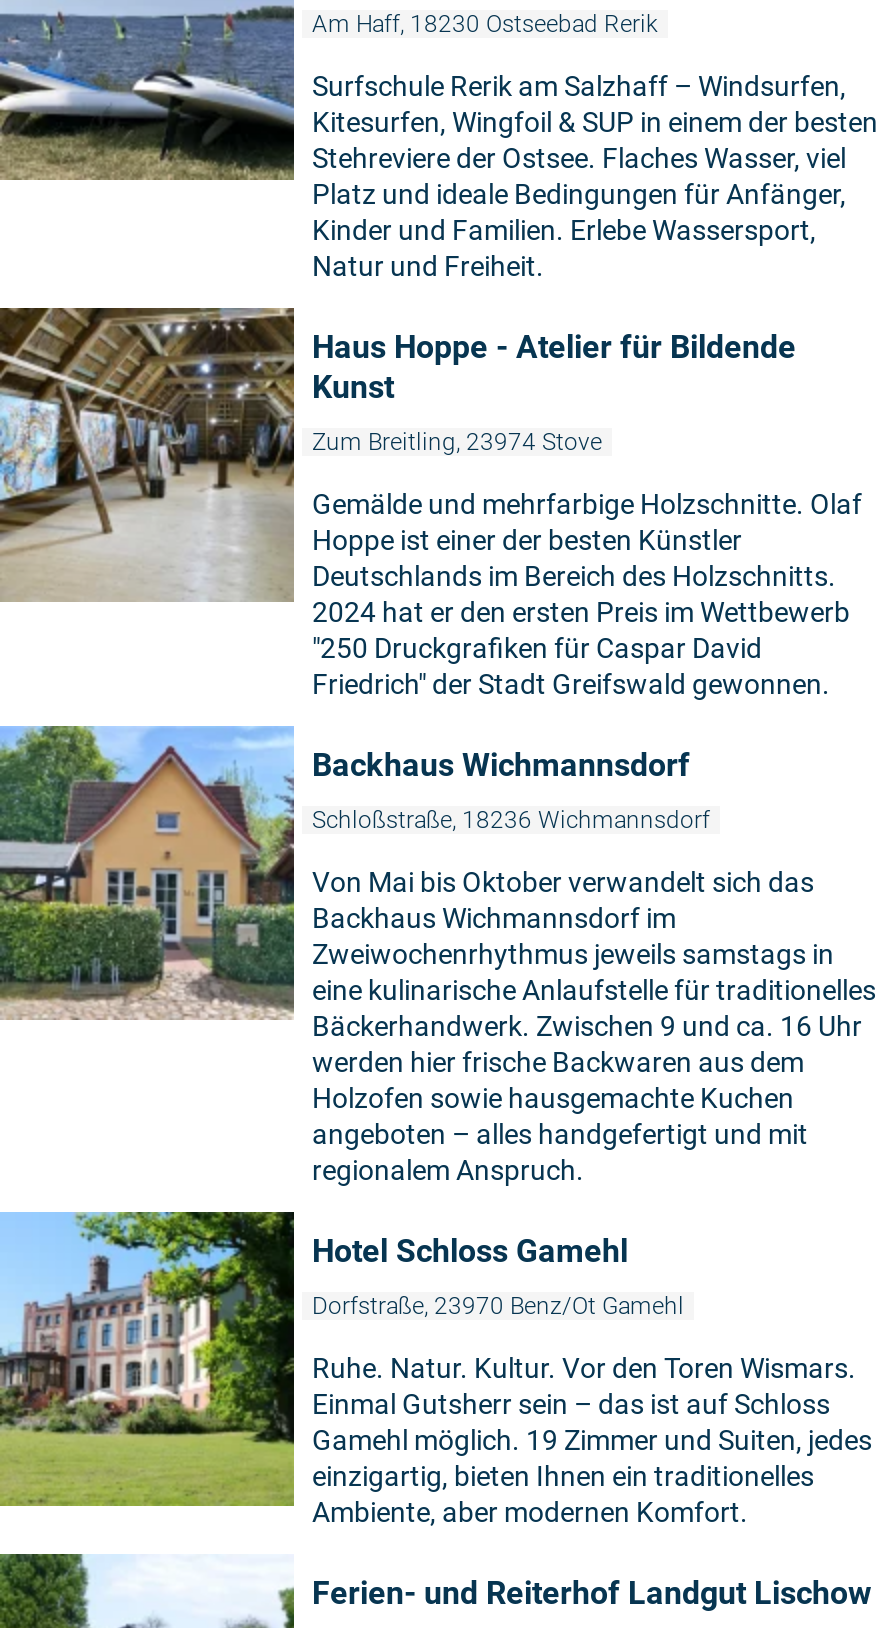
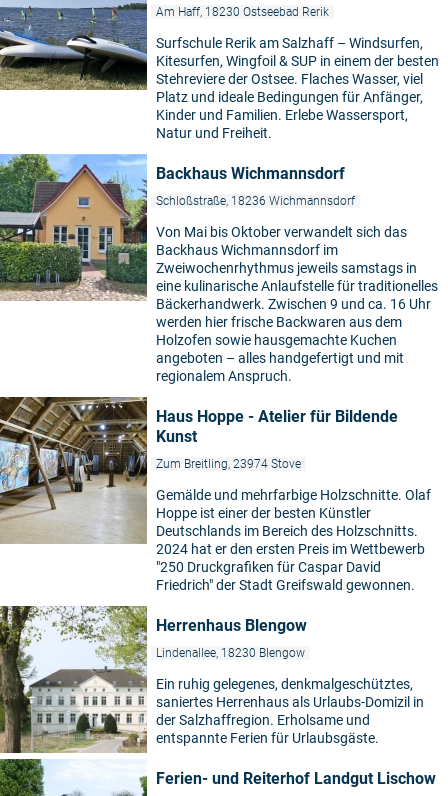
moved [6,306,862,701] -> [3,396,431,593]: [image] | Haus Hoppe - Atelier für Bildende | Kunst | ... | "250 Druckgrafiken für Caspar David | Friedrich" der Stadt Greifswald gewonnen.
moved [0,722,876,1187] -> [0,152,438,384]: [image] | Backhaus Wichmannsdorf | Schloßstraße, 18236 Wichmannsdorf | ... | angeboten – alles handgefertigt und mit | regionalem Anspruch.
[6,1210,872,1529] [image] | Hotel Schloss Gamehl | Dorfstraße, 23970 Benz/Ot Gamehl | Ruhe. Natur. Kultur. Vor den Toren Wismars. | Einmal Gutsherr sein – das ist auf Schloss | Gamehl möglich. 19 Zimmer und Suiten, jedes | einzigartig, bieten Ihnen ein traditionelles | Ambiente, aber modernen Komfort. -> [3,588,424,754] [image] | Herrenhaus Blengow | Lindenallee, 18230 Blengow | Ein ruhig gelegenes, denkmalgeschütztes, | saniertes Herrenhaus als Urlaubs-Domizil in | der Salzhaffregion. Erholsame und | entspannte Ferien für Urlaubsgäste.

